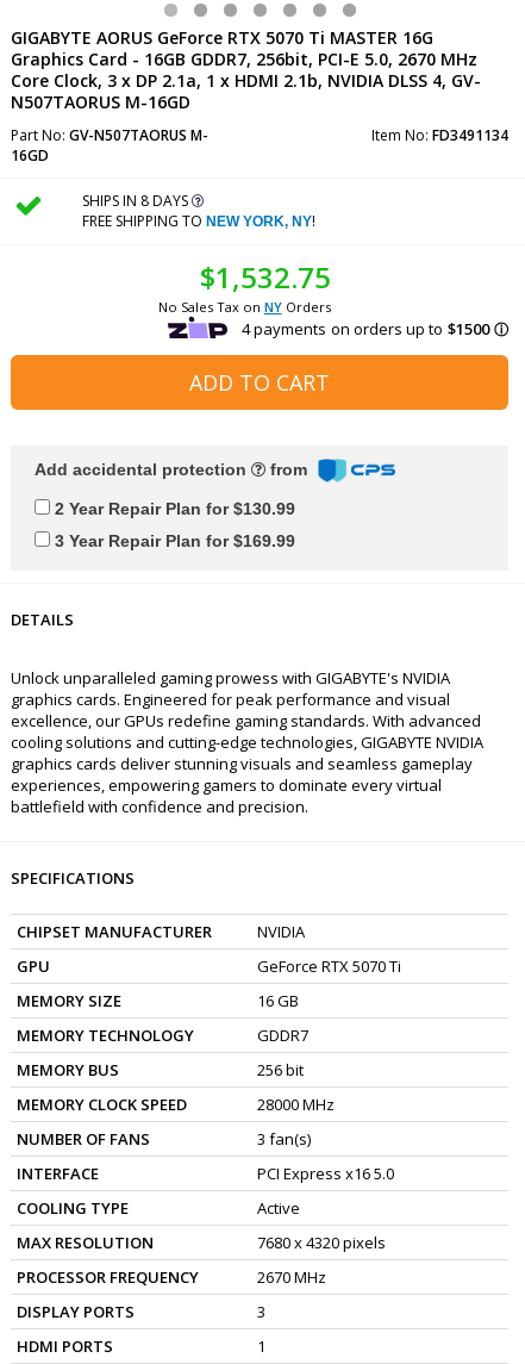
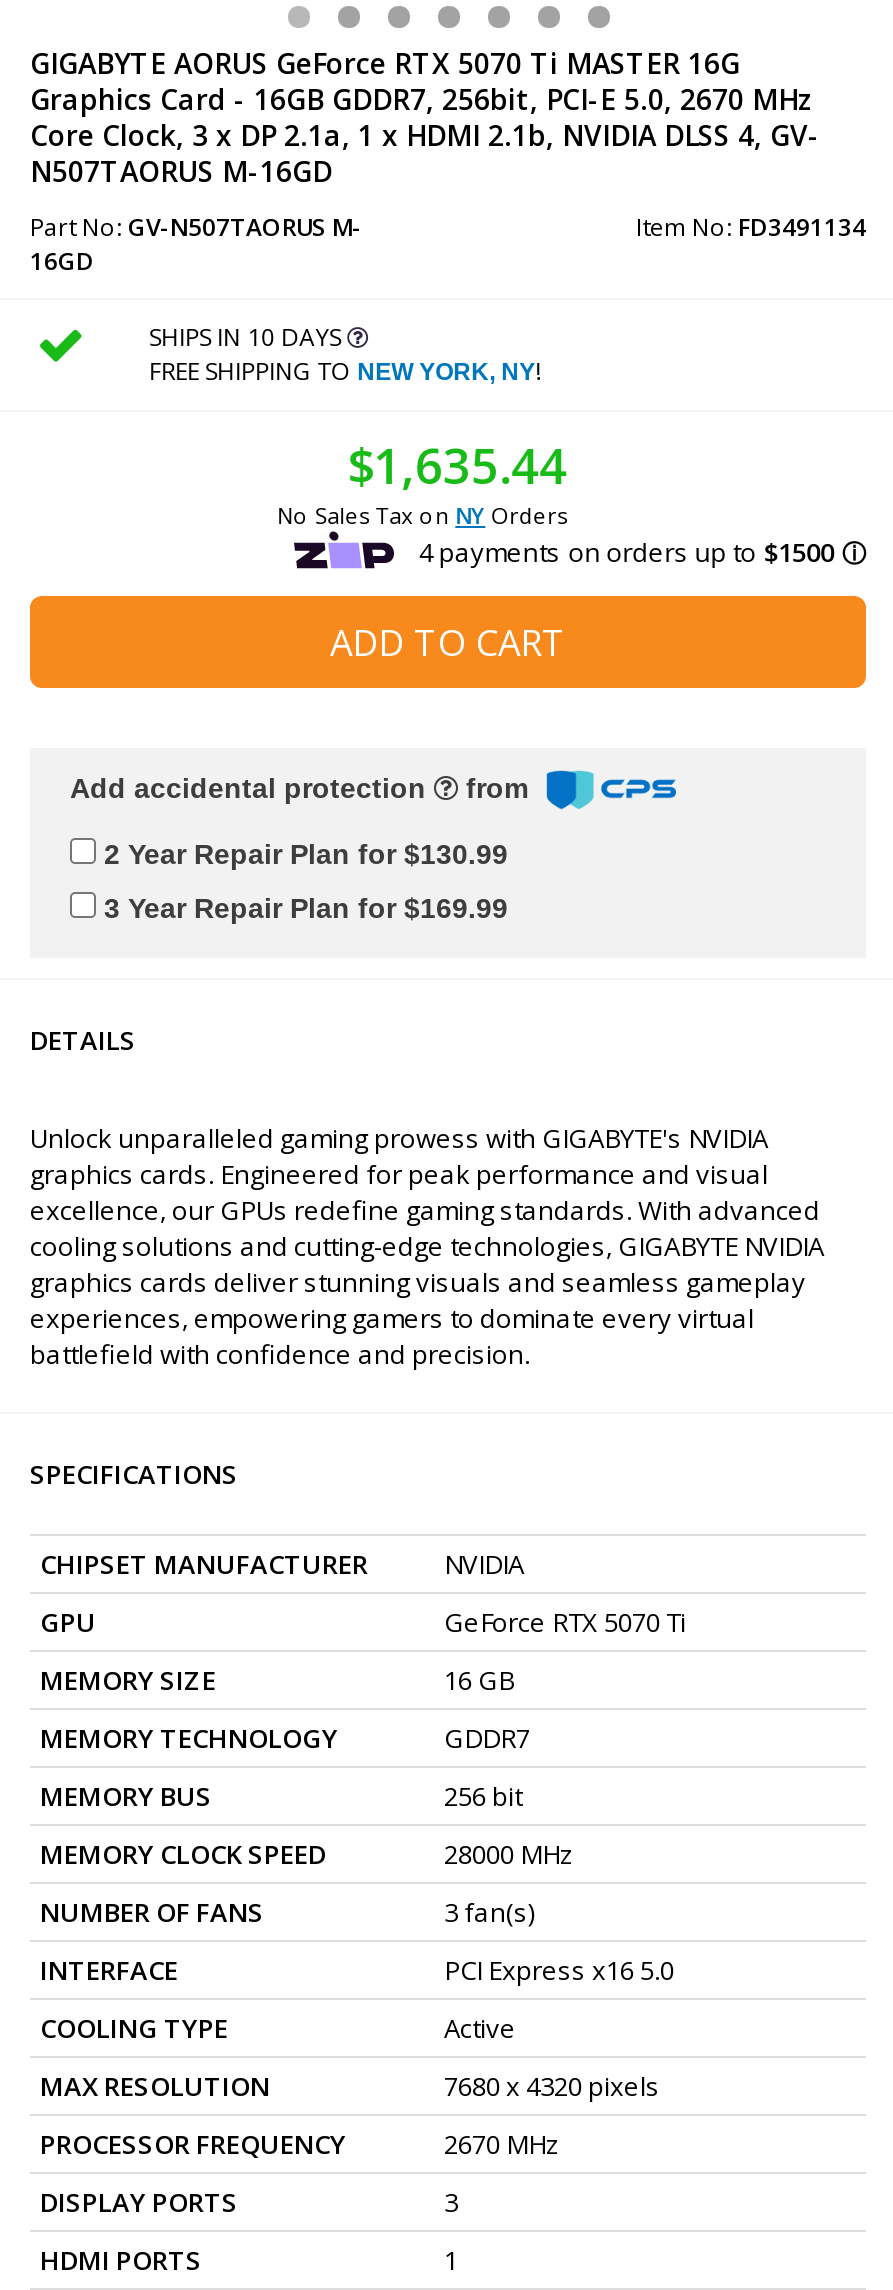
[82,191,191,211] SHIPS IN 8 DAYS -> [149,320,347,354] SHIPS IN 10 DAYS
[200,257,331,297] $1,532.75 -> [347,432,567,498] $1,635.44

